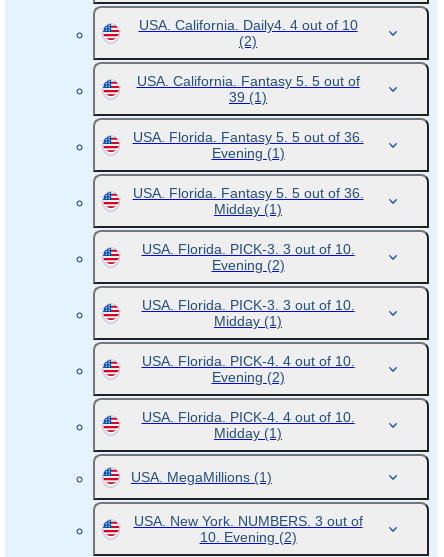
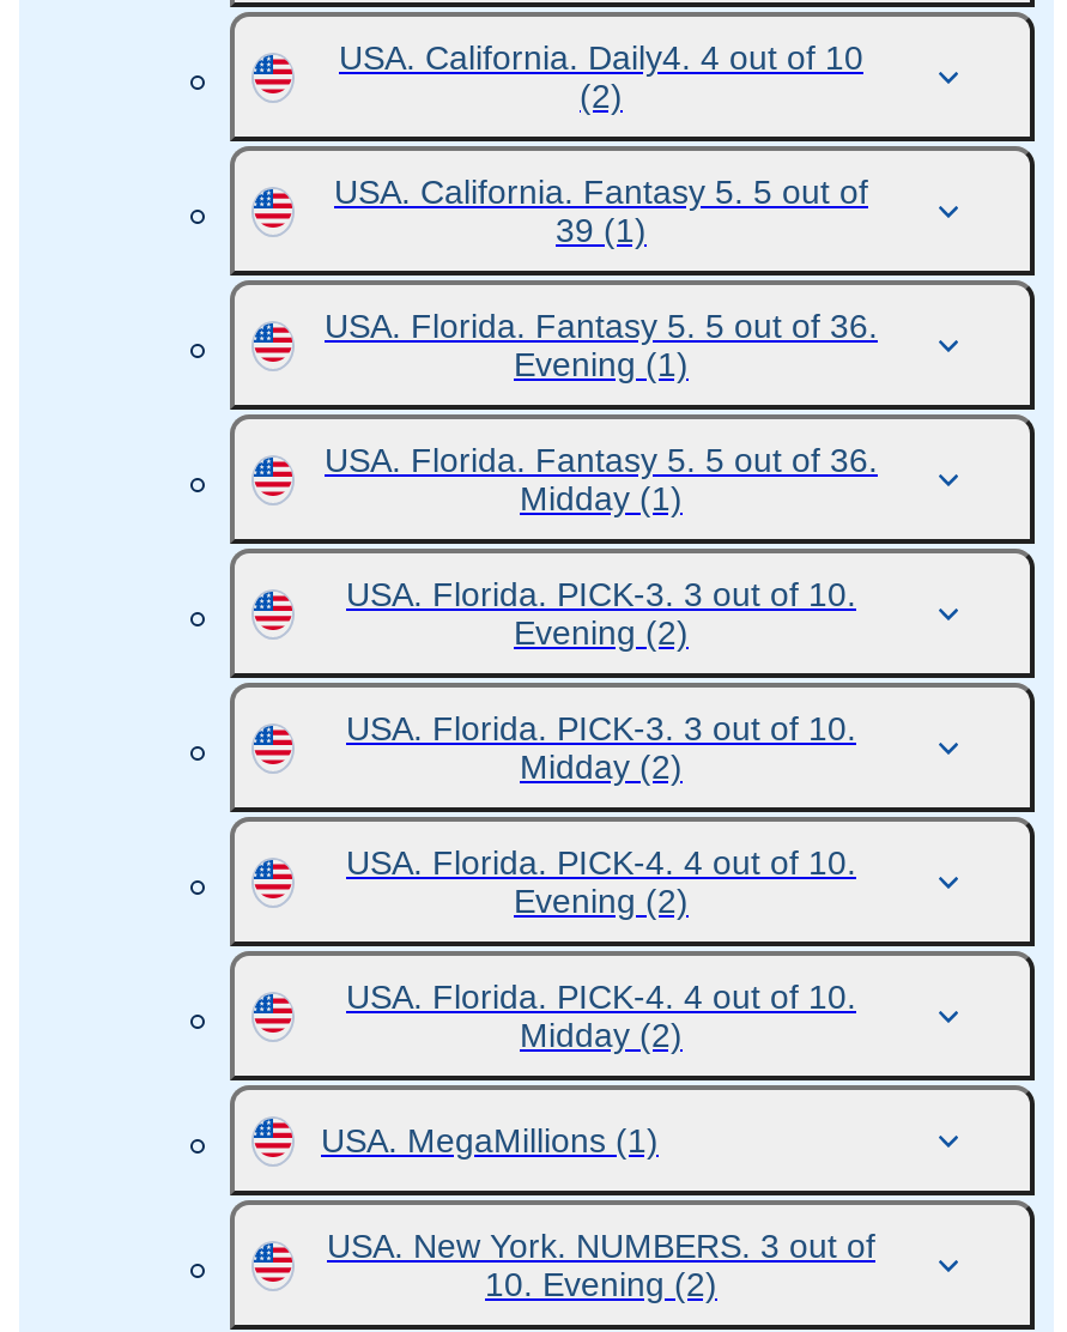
[214,313,282,329] Midday (1) -> [520,747,683,786] Midday (2)
[214,425,282,441] Midday (1) -> [520,1016,683,1054] Midday (2)

